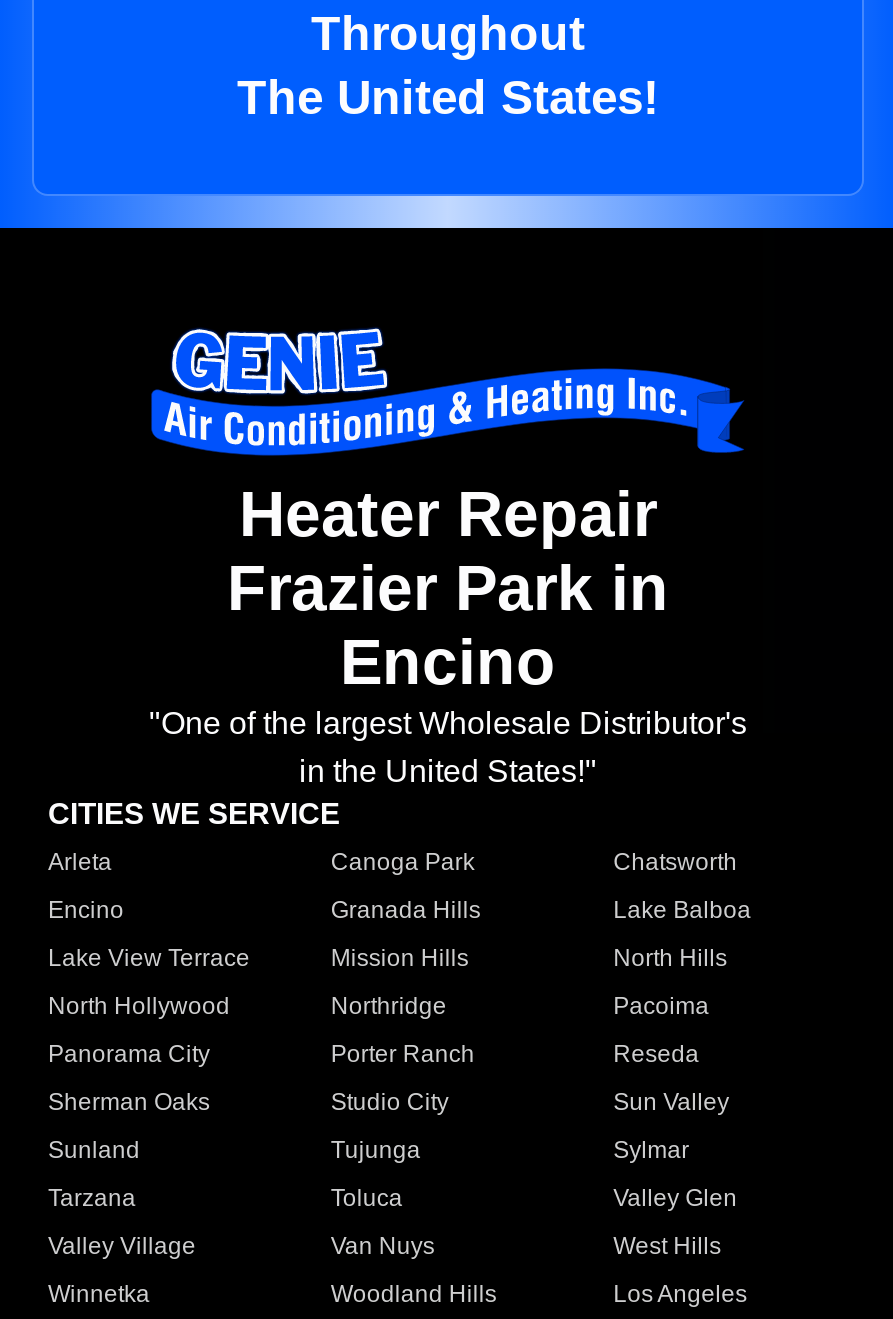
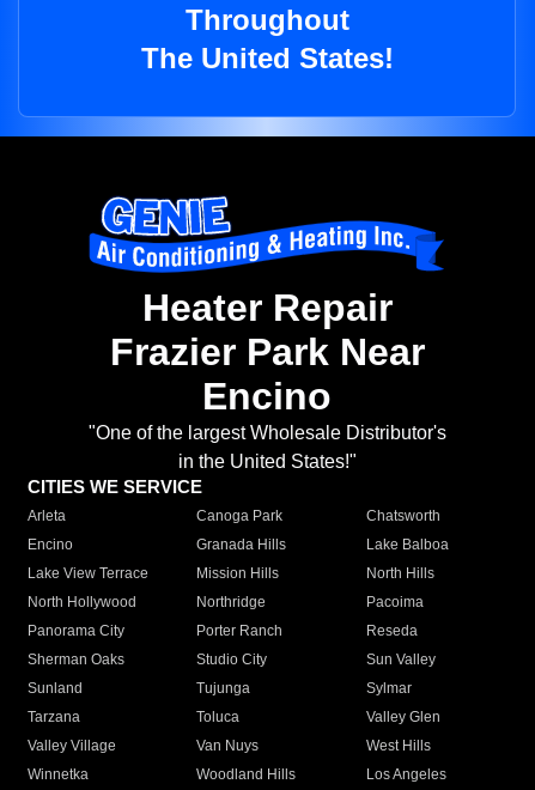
[227,553,669,625] Frazier Park in -> [110,331,424,374] Frazier Park Near

